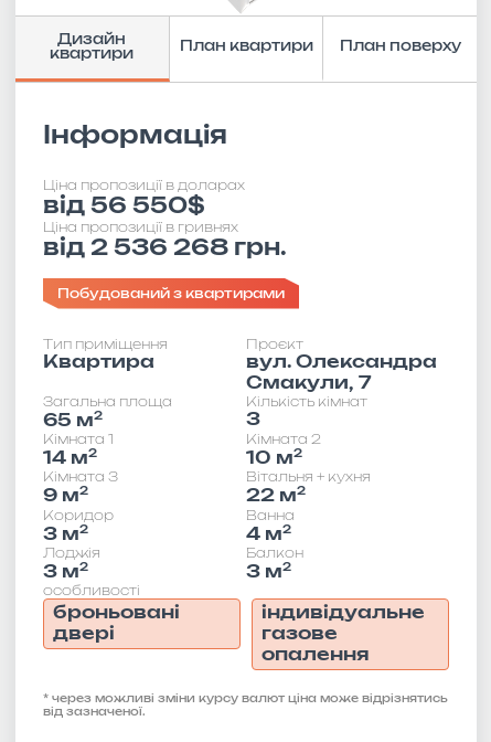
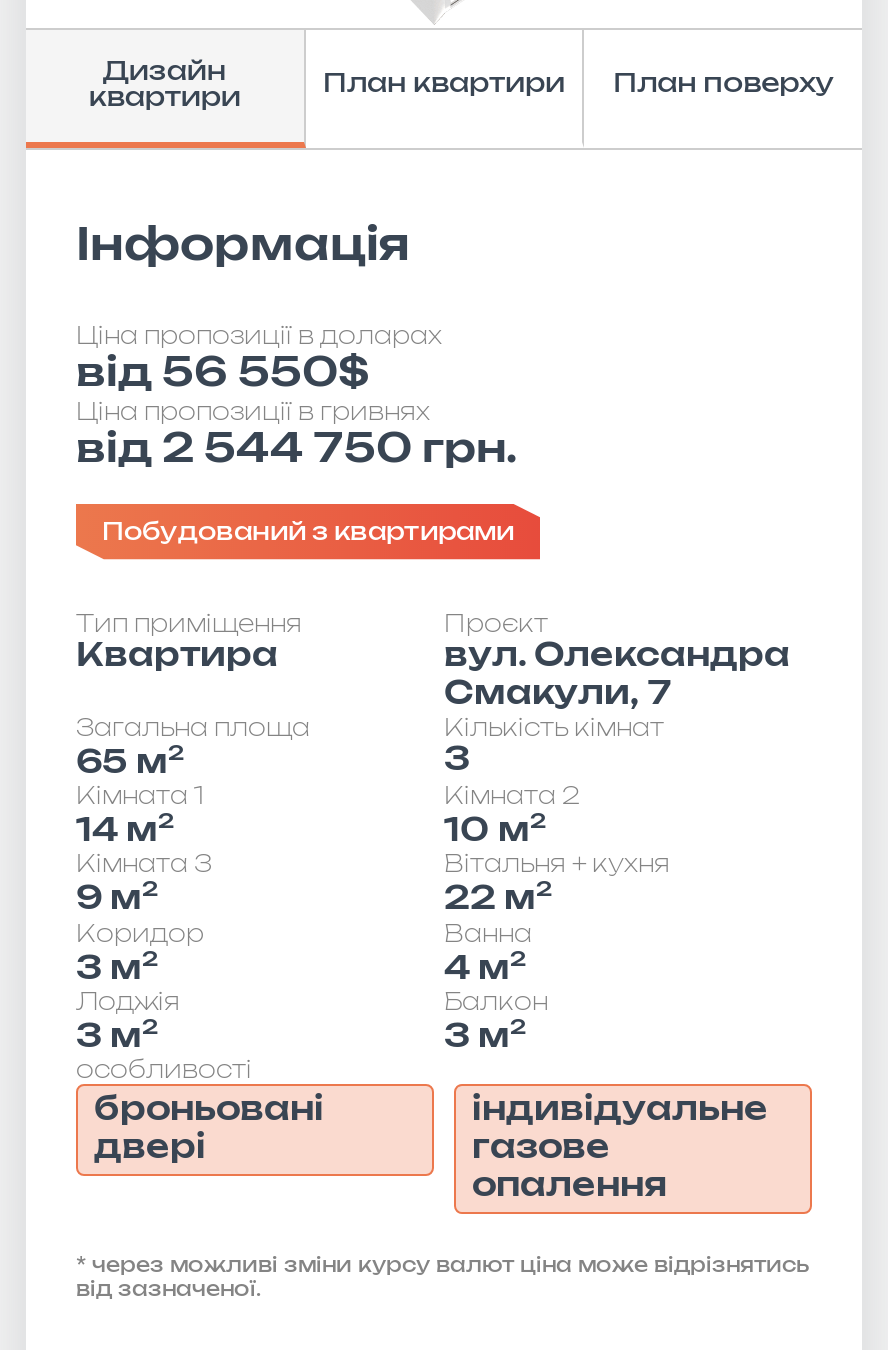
[43,237,287,259] від 2 536 268 грн. -> [76,429,518,469] від 2 544 750 грн.

